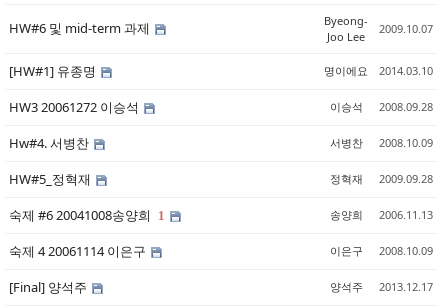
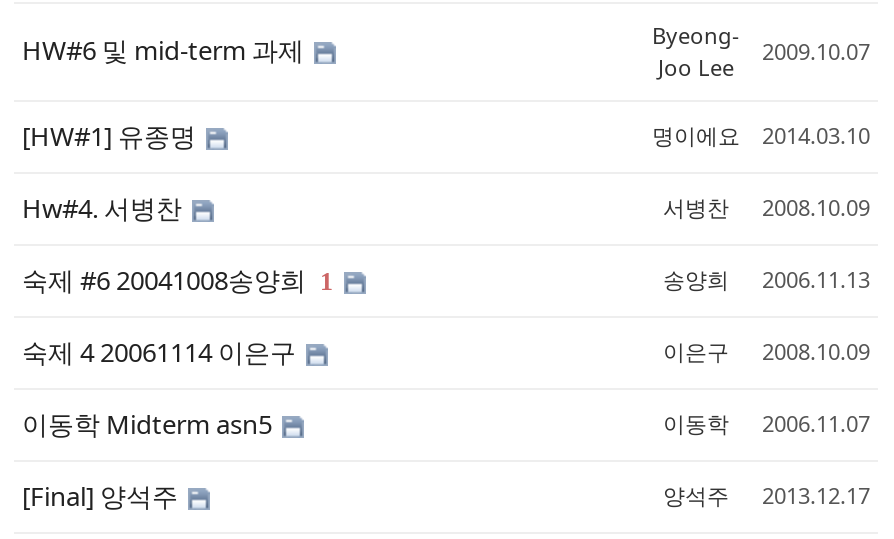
[9,98,433,116] HW3 20061272 이승석 | 이승석 | 2008.09.28 -> none
[9,170,433,188] HW#5_정혁재 | 정혁재 | 2009.09.28 -> none
moved [9,206,433,260] -> [22,262,870,370]: 숙제 #6 20041008송양희 1 | 송양희 | 2006.11.13 | 숙제 4 20061114 이은구 | 이은구 | 2008.10.09
none -> [22,406,870,442] 이동학 Midterm asn5 | 이동학 | 2006.11.07

